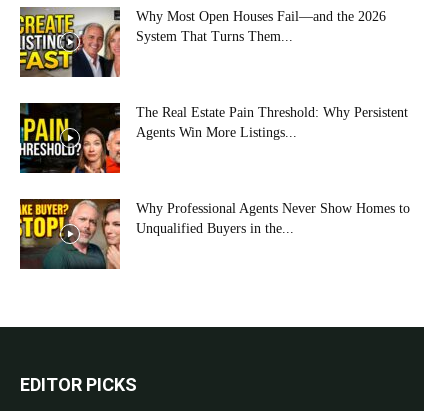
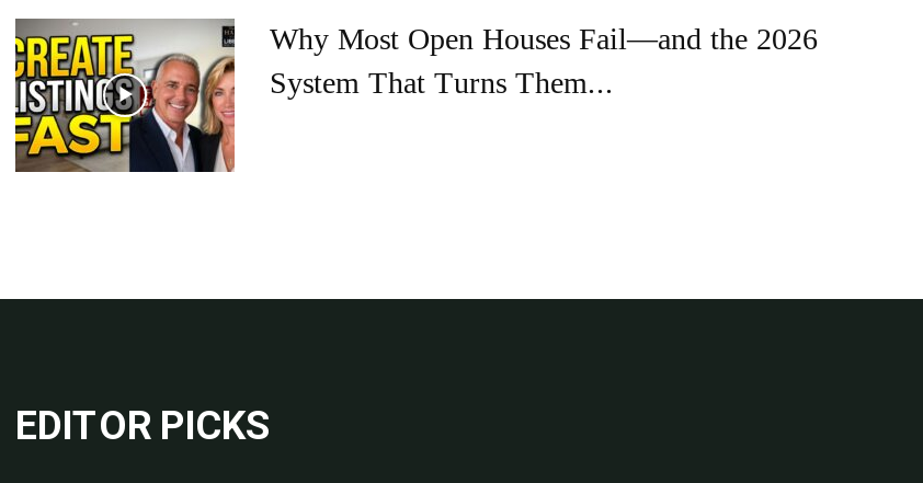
[19,102,408,174] [image] | The Real Estate Pain Threshold: Why Persistent | Agents Win More Listings... -> none
[19,198,410,270] [image] | Why Professional Agents Never Show Homes to | Unqualified Buyers in the... -> none

